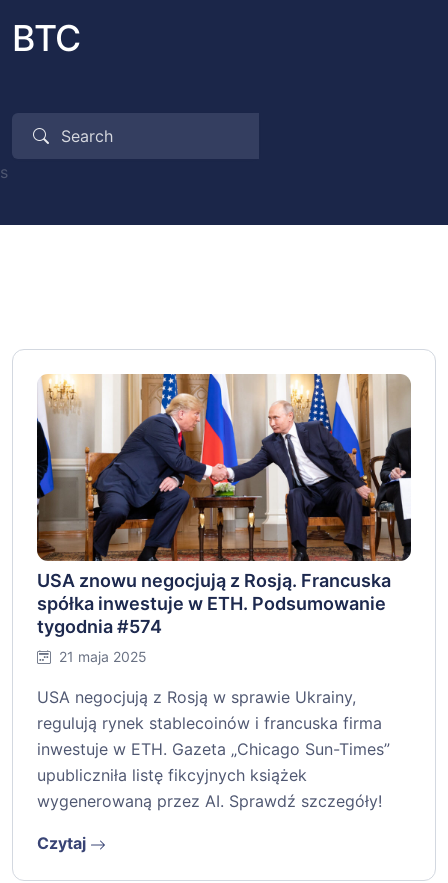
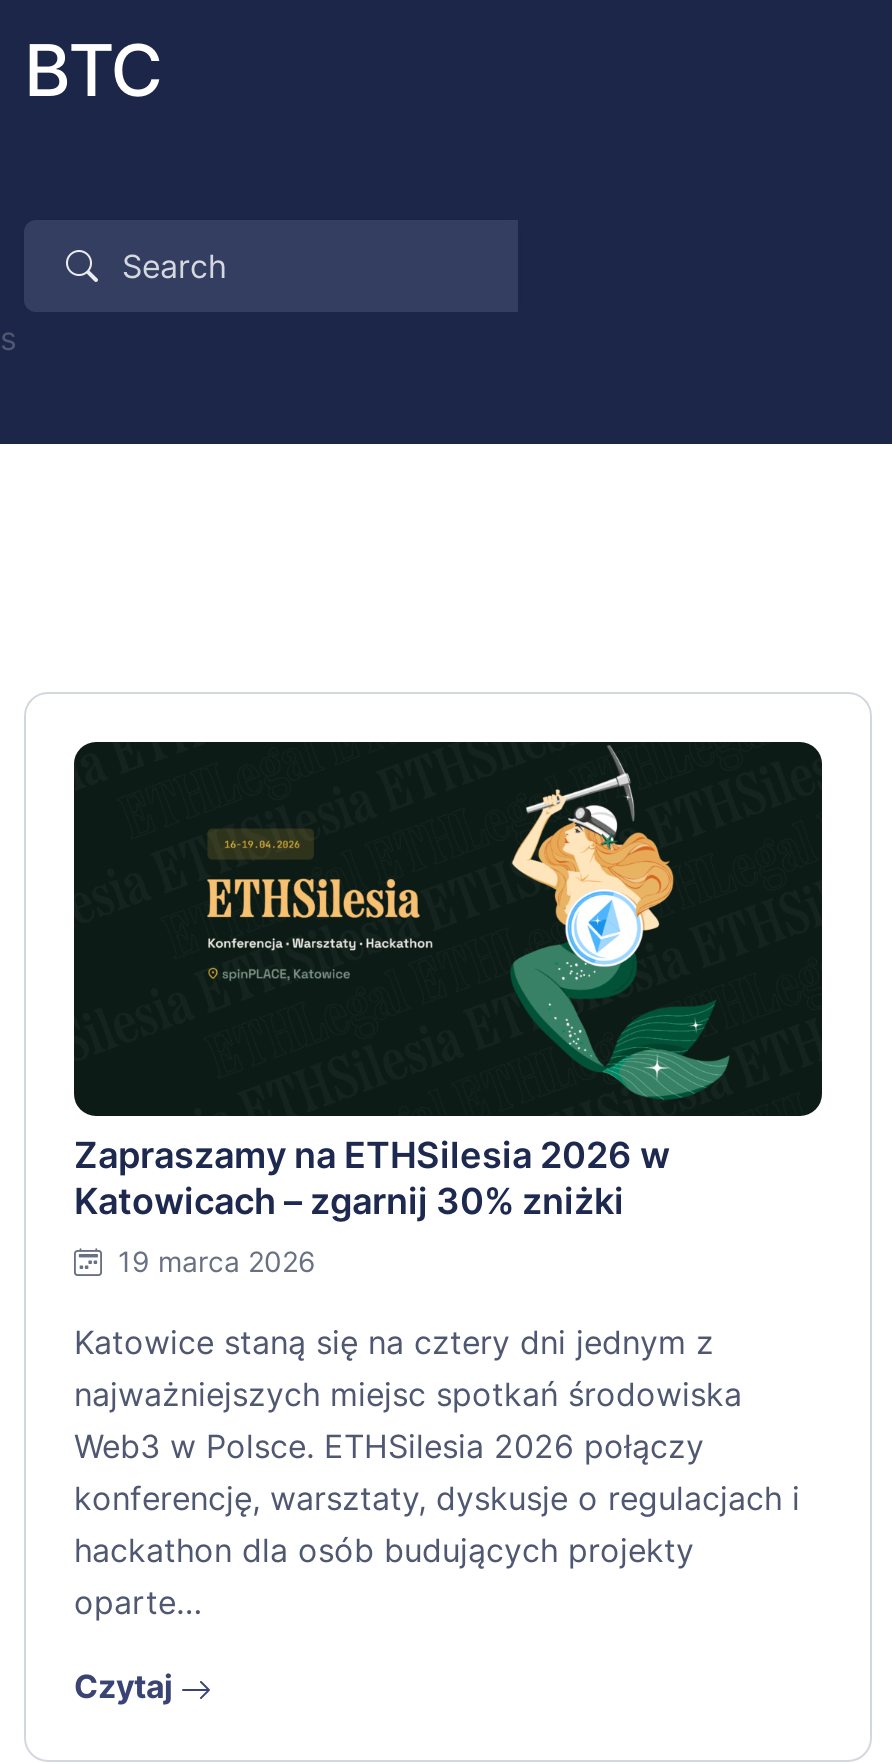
[36,373,411,637] [image] | USA znowu negocjują z Rosją. Francuska | spółka inwestuje w ETH. Podsumowanie | tygodnia #574 -> [72,740,824,1222] [image] | Zapraszamy na ETHSilesia 2026 w | Katowicach – zgarnij 30% zniżki
[59,648,147,665] 21 maja 2025 -> [118,1244,316,1278] 19 marca 2026
[37,687,390,811] USA negocjują z Rosją w sprawie Ukrainy, | regulują rynek stablecoinów i francuska firma | inwestuje w ETH. Gazeta „Chicago Sun-Times” | upubliczniła listę fikcyjnych książek | wygenerowaną przez AI. Sprawdź szczegóły! -> [74,1322,800,1622] Katowice staną się na cztery dni jednym z | najważniejszych miejsc spotkań środowiska | Web3 w Polsce. ETHSilesia 2026 połączy | konferencję, warsztaty, dyskusje o regulacjach i | hackathon dla osób budujących projekty | oparte…

